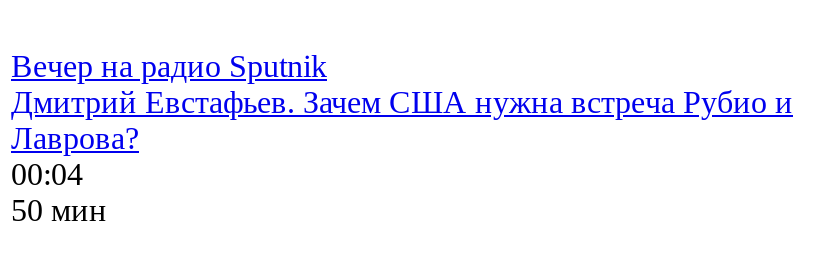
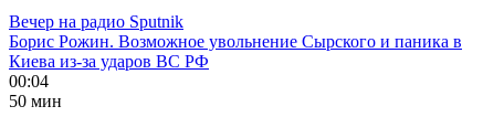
[11,85,793,155] Дмитрий Евстафьев. Зачем США нужна встреча Рубио и | Лаврова? -> [9,32,462,71] Борис Рожин. Возможное увольнение Сырского и паника в | Киева из-за ударов ВС РФ

